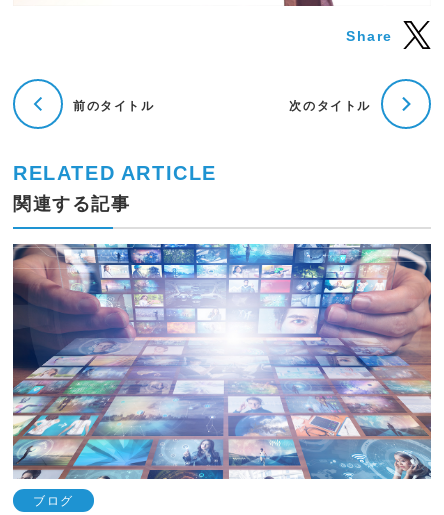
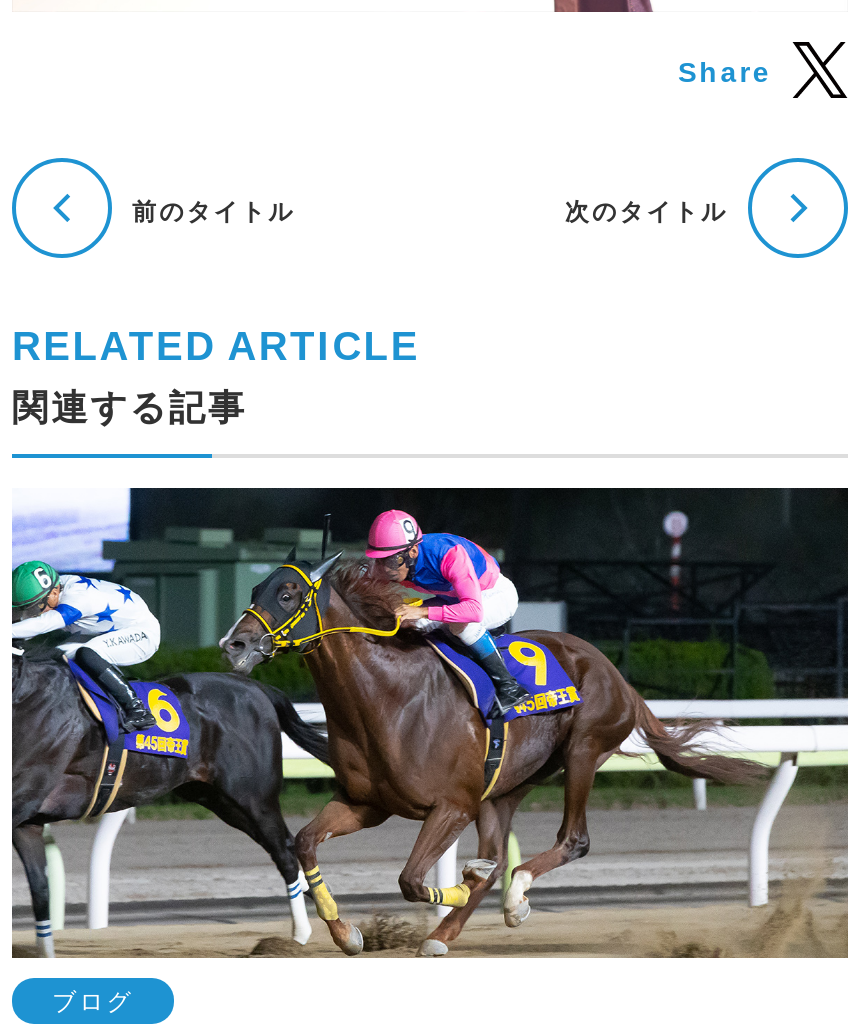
[12,243,432,480] [image] -> [10,486,850,960] [image]

